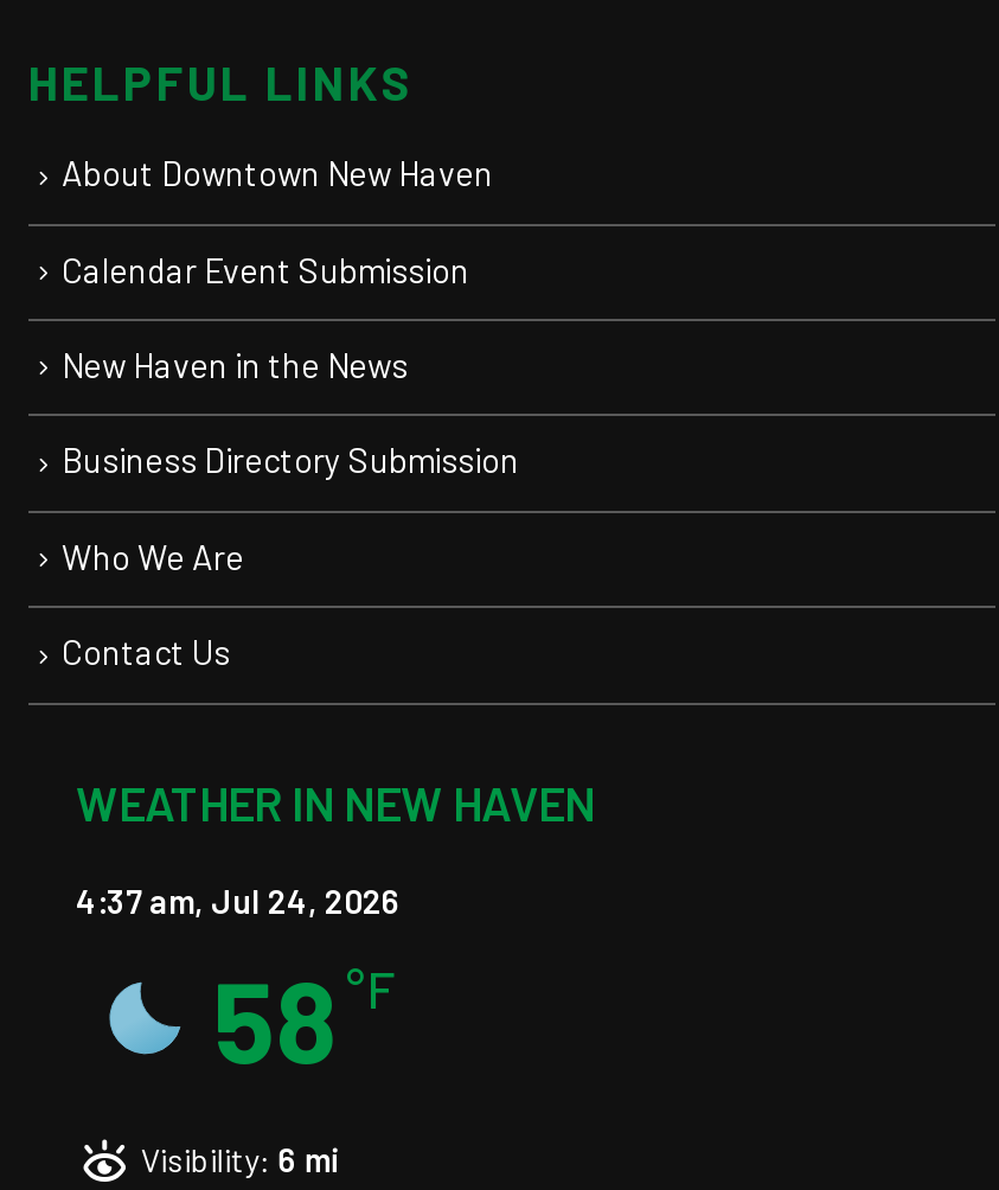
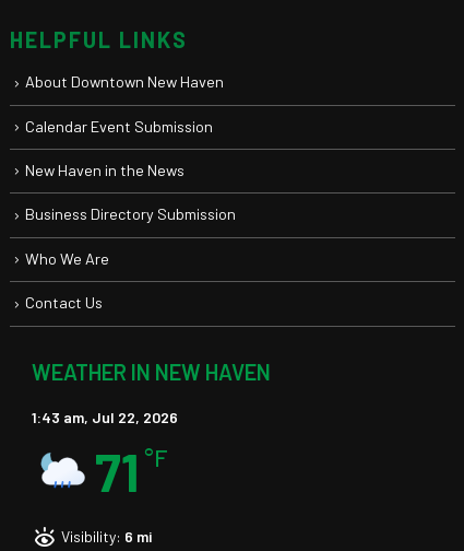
[76,881,401,921] 4:37 am, Jul 24, 2026 -> [32,408,178,427] 1:43 am, Jul 22, 2026
[95,950,398,1087] [image] | 58 °F -> [39,440,168,503] [image] | 71 °F

